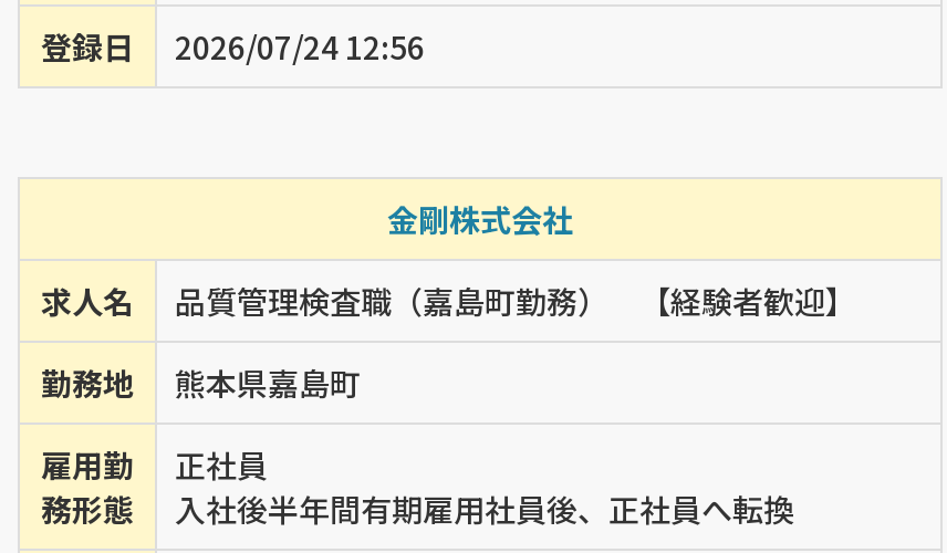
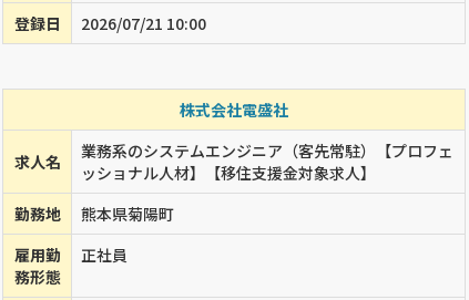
[41,24,425,69] 登録日 2026/07/24 12:56 -> [14,12,206,34] 登録日 2026/07/21 10:00
[387,197,573,241] 金剛株式会社 -> [180,99,288,121] 株式会社電盛社
[175,279,856,323] 品質管理検査職（嘉島町勤務） 【経験者歓迎】 -> [81,139,453,184] 業務系のシステムエンジニア（客先常駐）【プロフェ | ッショナル人材】【移住支援金対象求人】
[175,361,361,405] 熊本県嘉島町 -> [81,203,174,225] 熊本県菊陽町
[175,487,794,531] 入社後半年間有期雇用社員後、正社員へ転換 -> none

